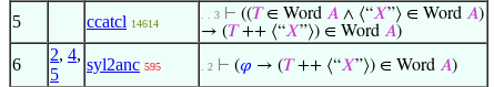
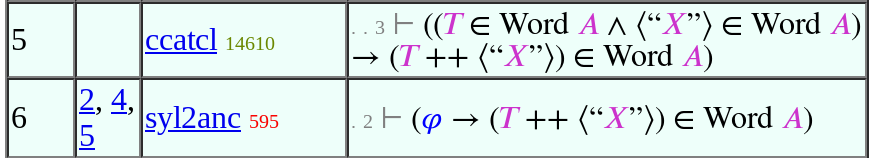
[87,12,159,31] ccatcl 14614 -> [145,22,275,56] ccatcl 14610

